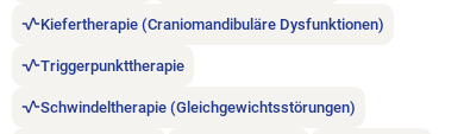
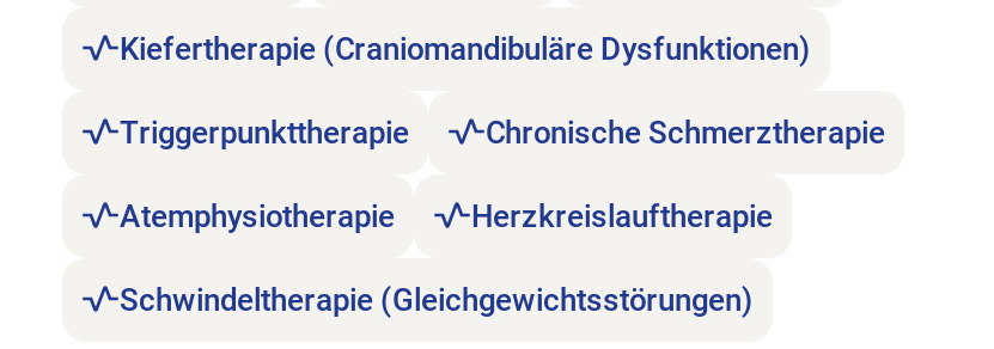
none -> [120,115,885,234] Chronische Schmerztherapie | Atemphysiotherapie | Herzkreislauftherapie

